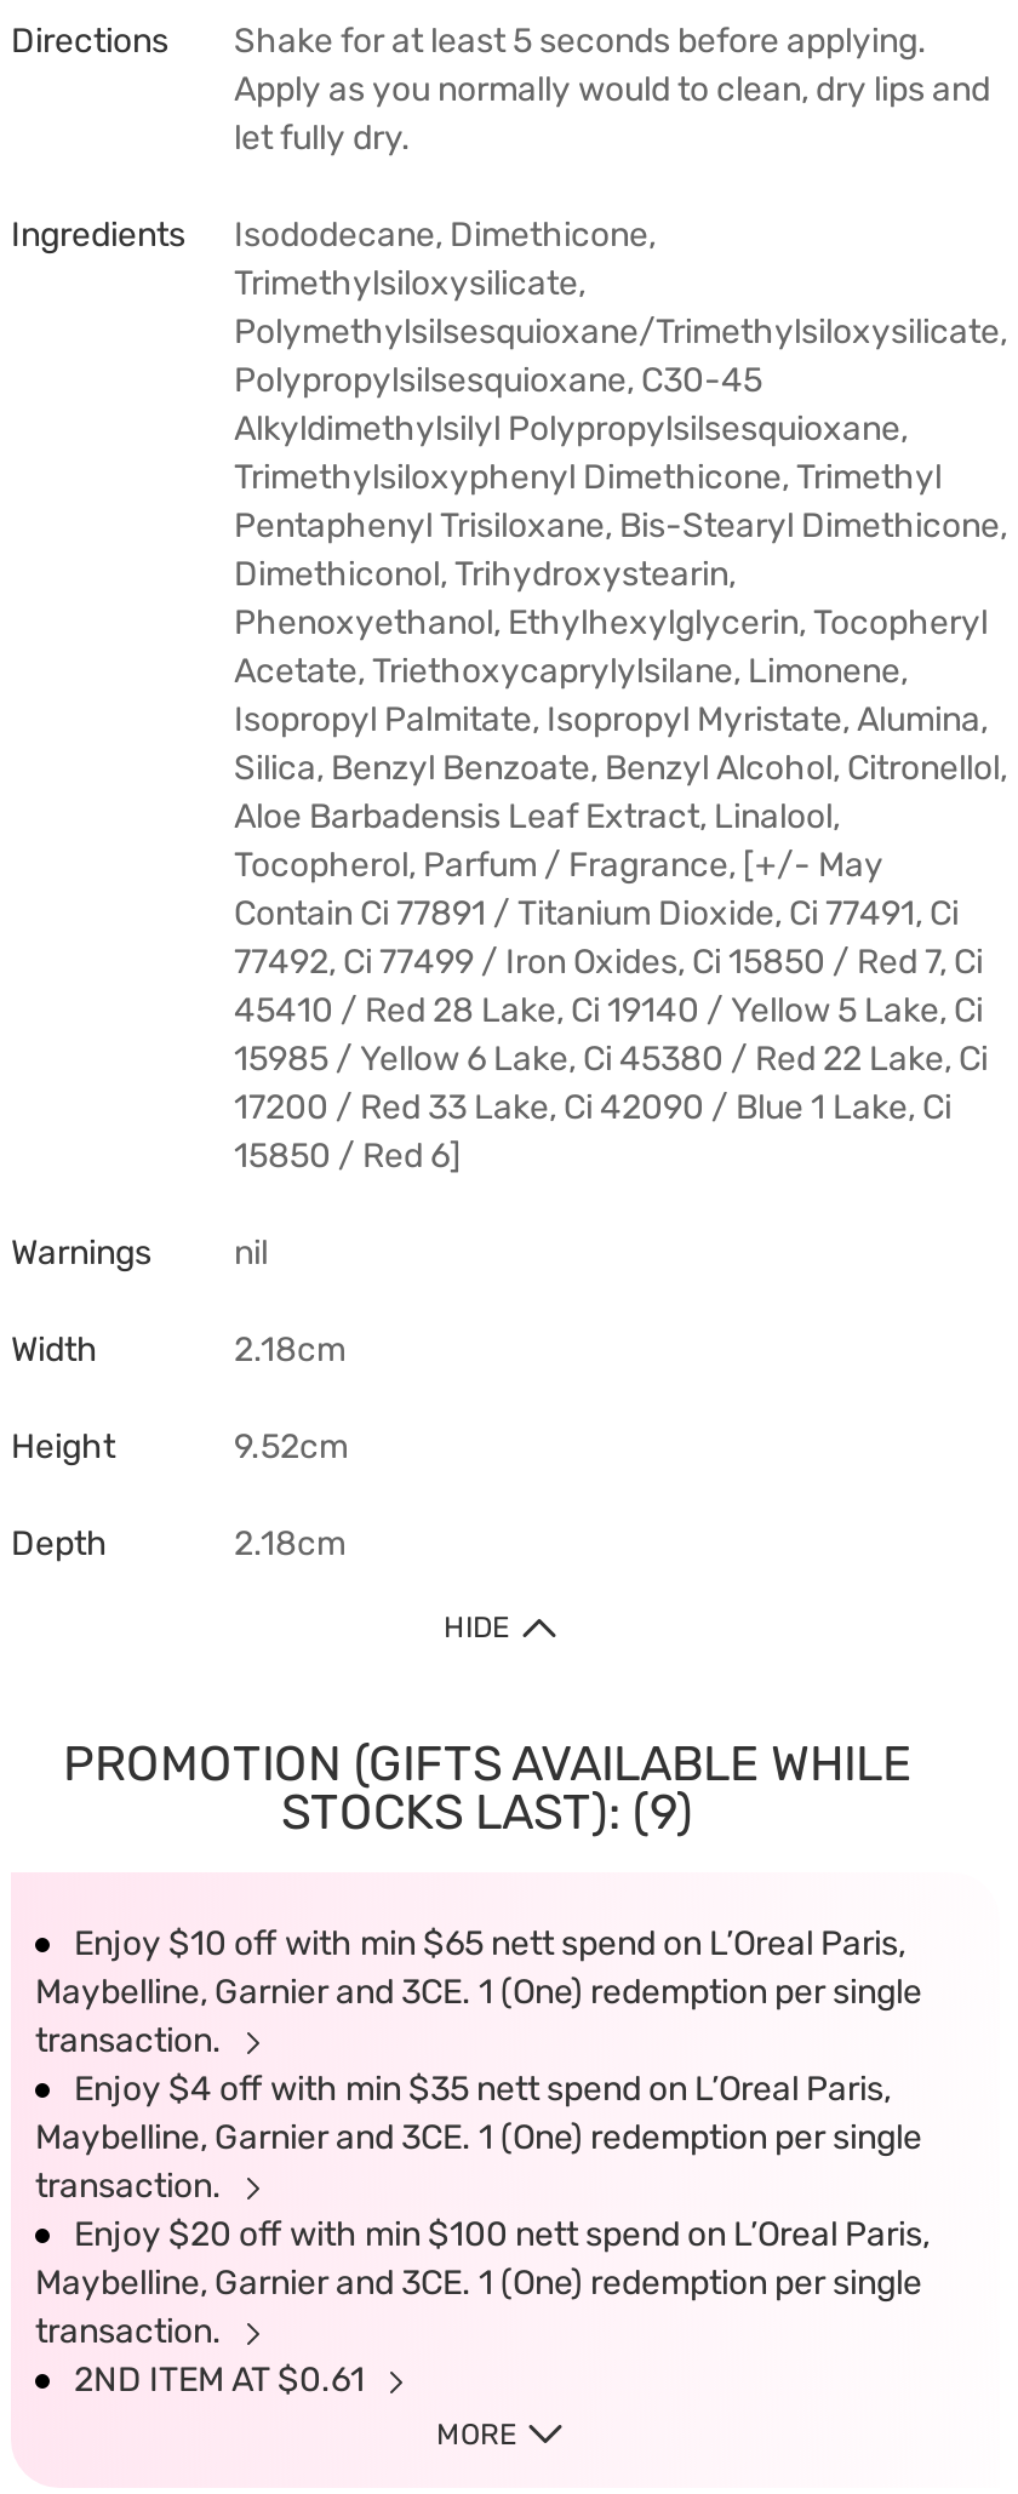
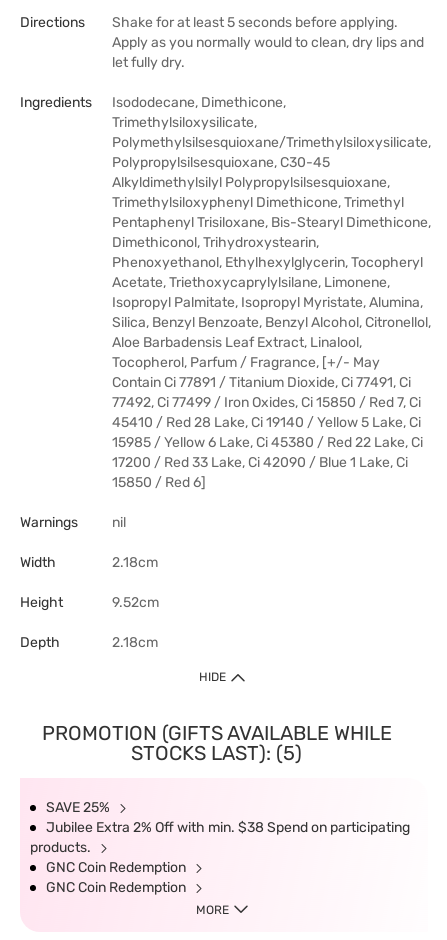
[281,1783,693,1841] STOCKS LAST): (9) -> [131,741,302,765] STOCKS LAST): (5)
[35,1923,930,2401] Enjoy $10 off with min $65 nett spend on L’Oreal Paris, | Maybelline, Garnier and 3CE. 1 (One) redemption per single | transaction. | Enjoy $4 off with min $35 nett spend on L’Oreal Paris, | Maybelline, Garnier and 3CE. 1 (One) redemption per single | transaction. | Enjoy $20 off with min $100 nett spend on L’Oreal Paris, | Maybelline, Garnier and 3CE. 1 (One) redemption per single | transaction. | 2ND ITEM AT $0.61 -> [30,799,410,896] SAVE 25% | Jubilee Extra 2% Off with min. $38 Spend on participating | products. | GNC Coin Redemption | GNC Coin Redemption

